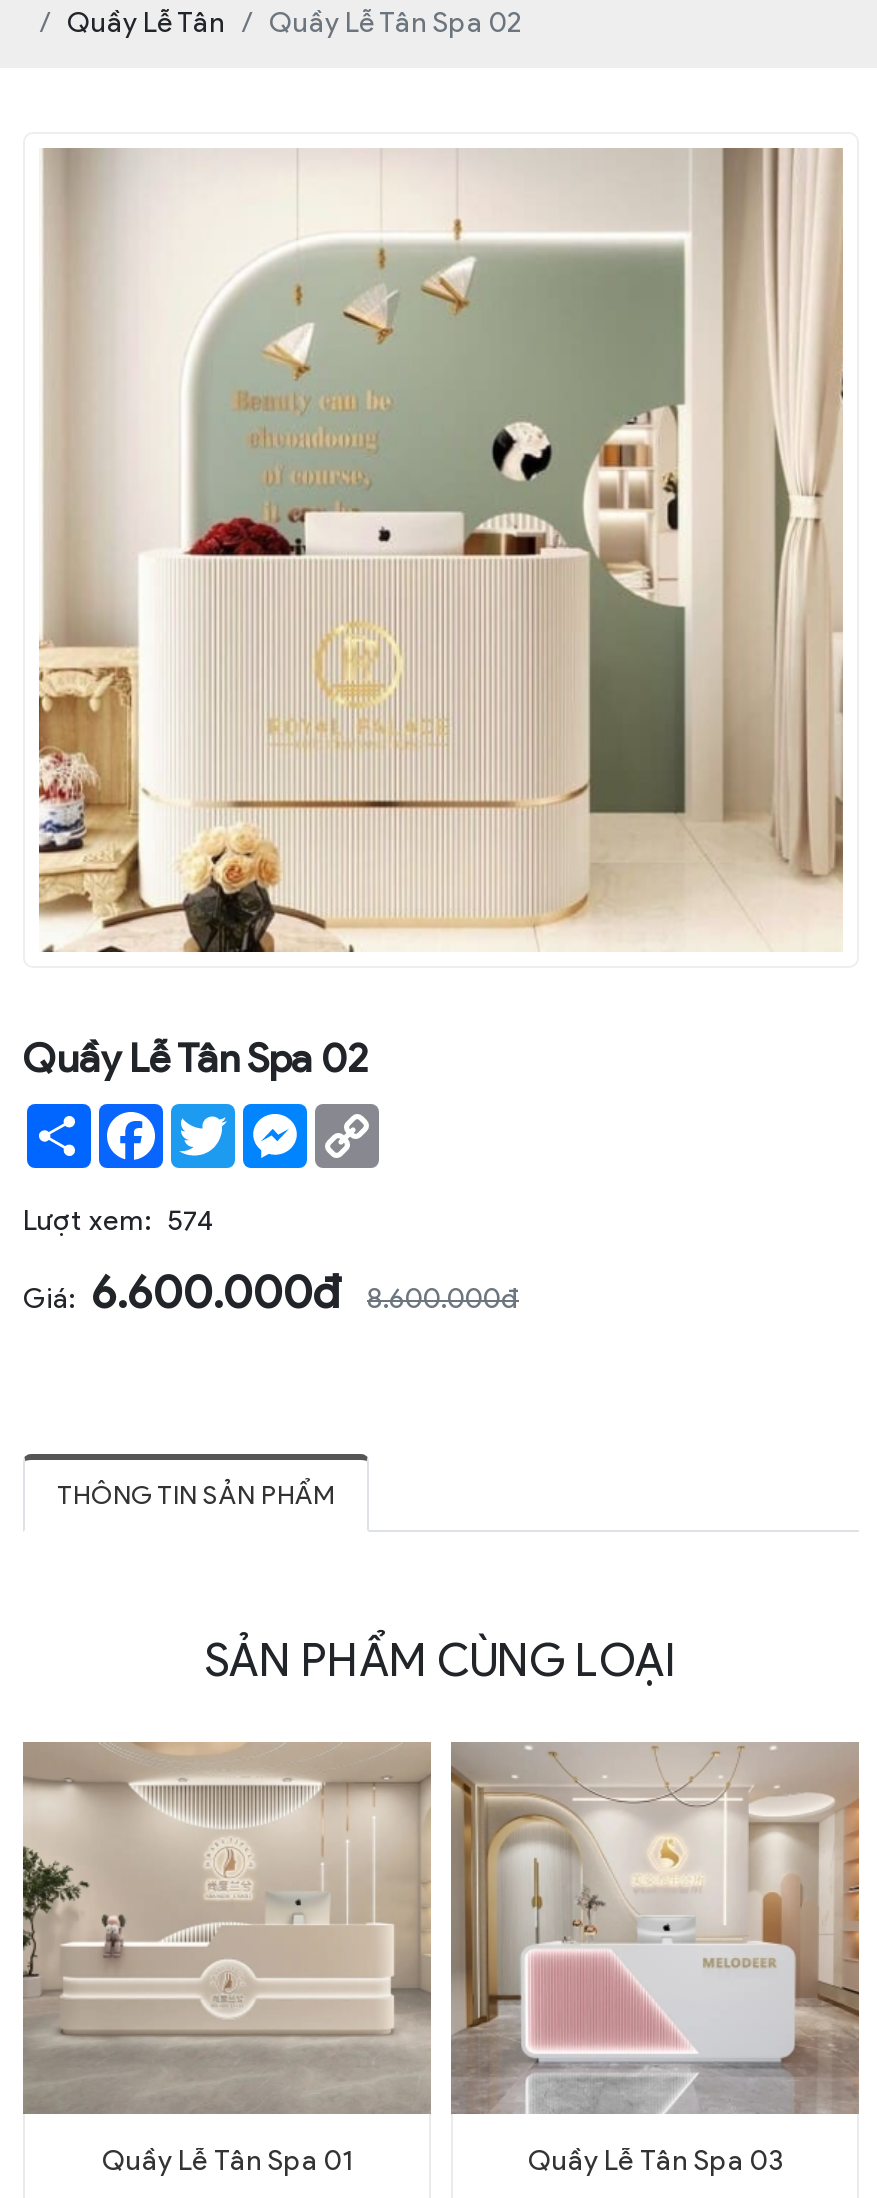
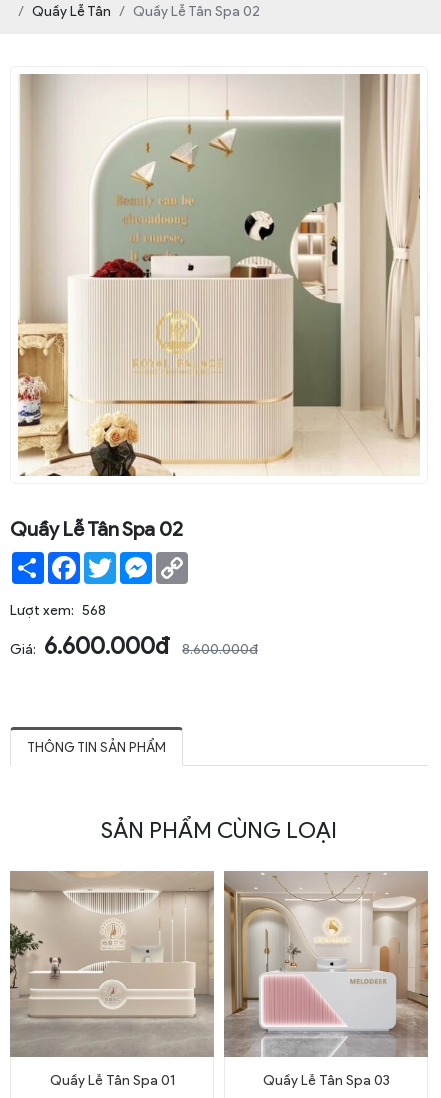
[23,1204,215,1238] Lượt xem: 574 -> [10,602,106,619] Lượt xem: 568

